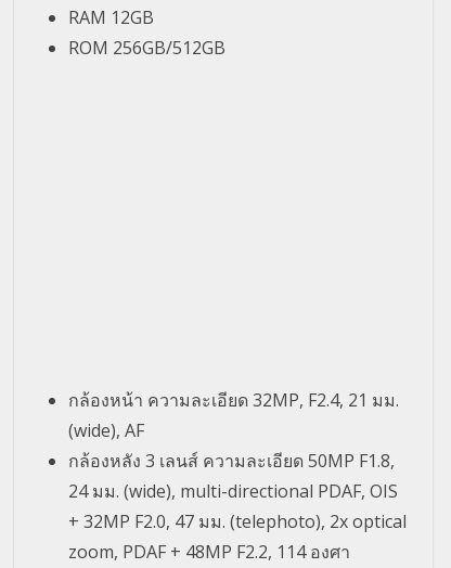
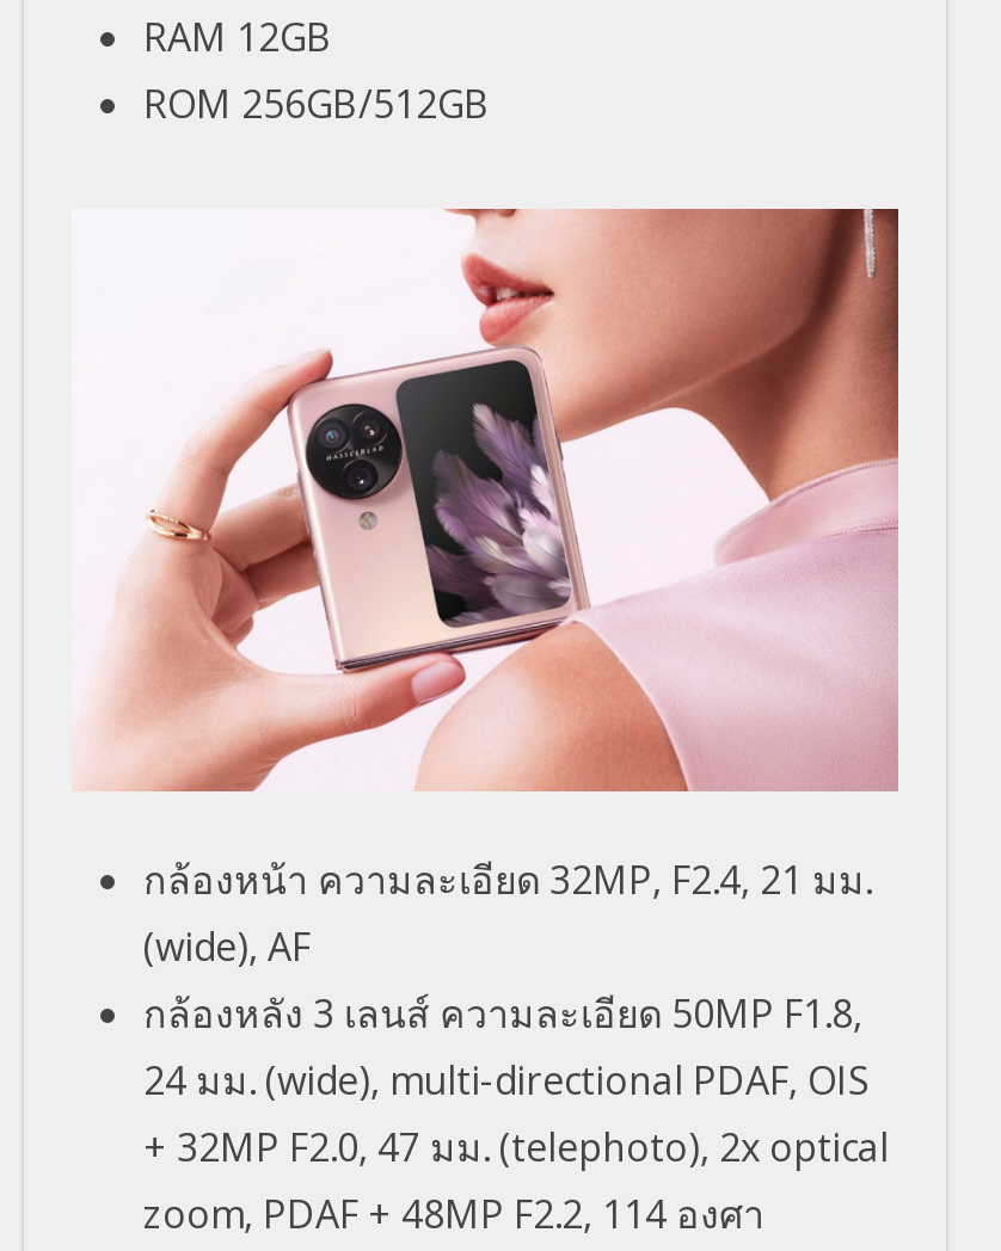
none -> [86,205,901,795] [image]

